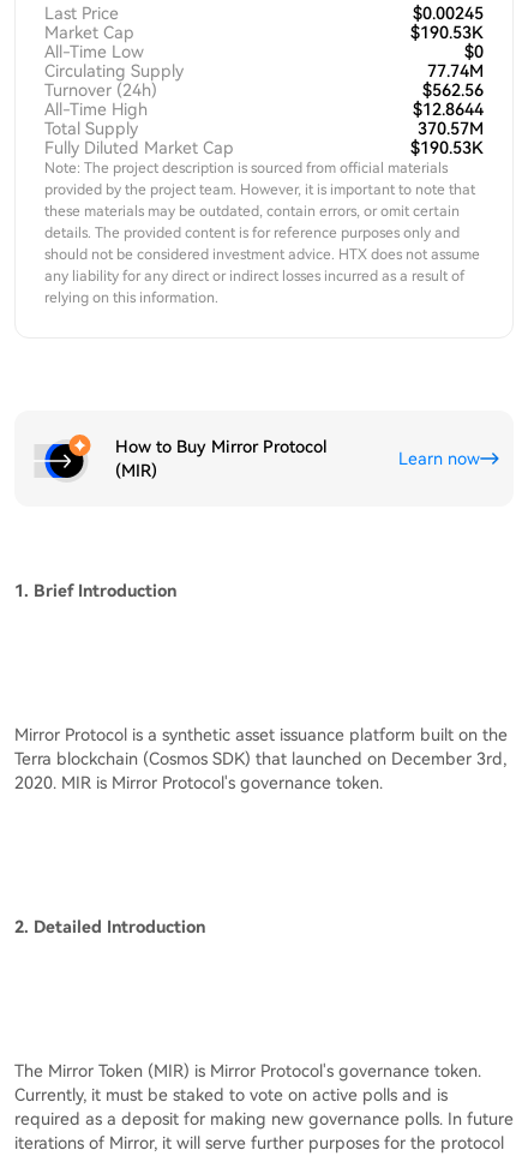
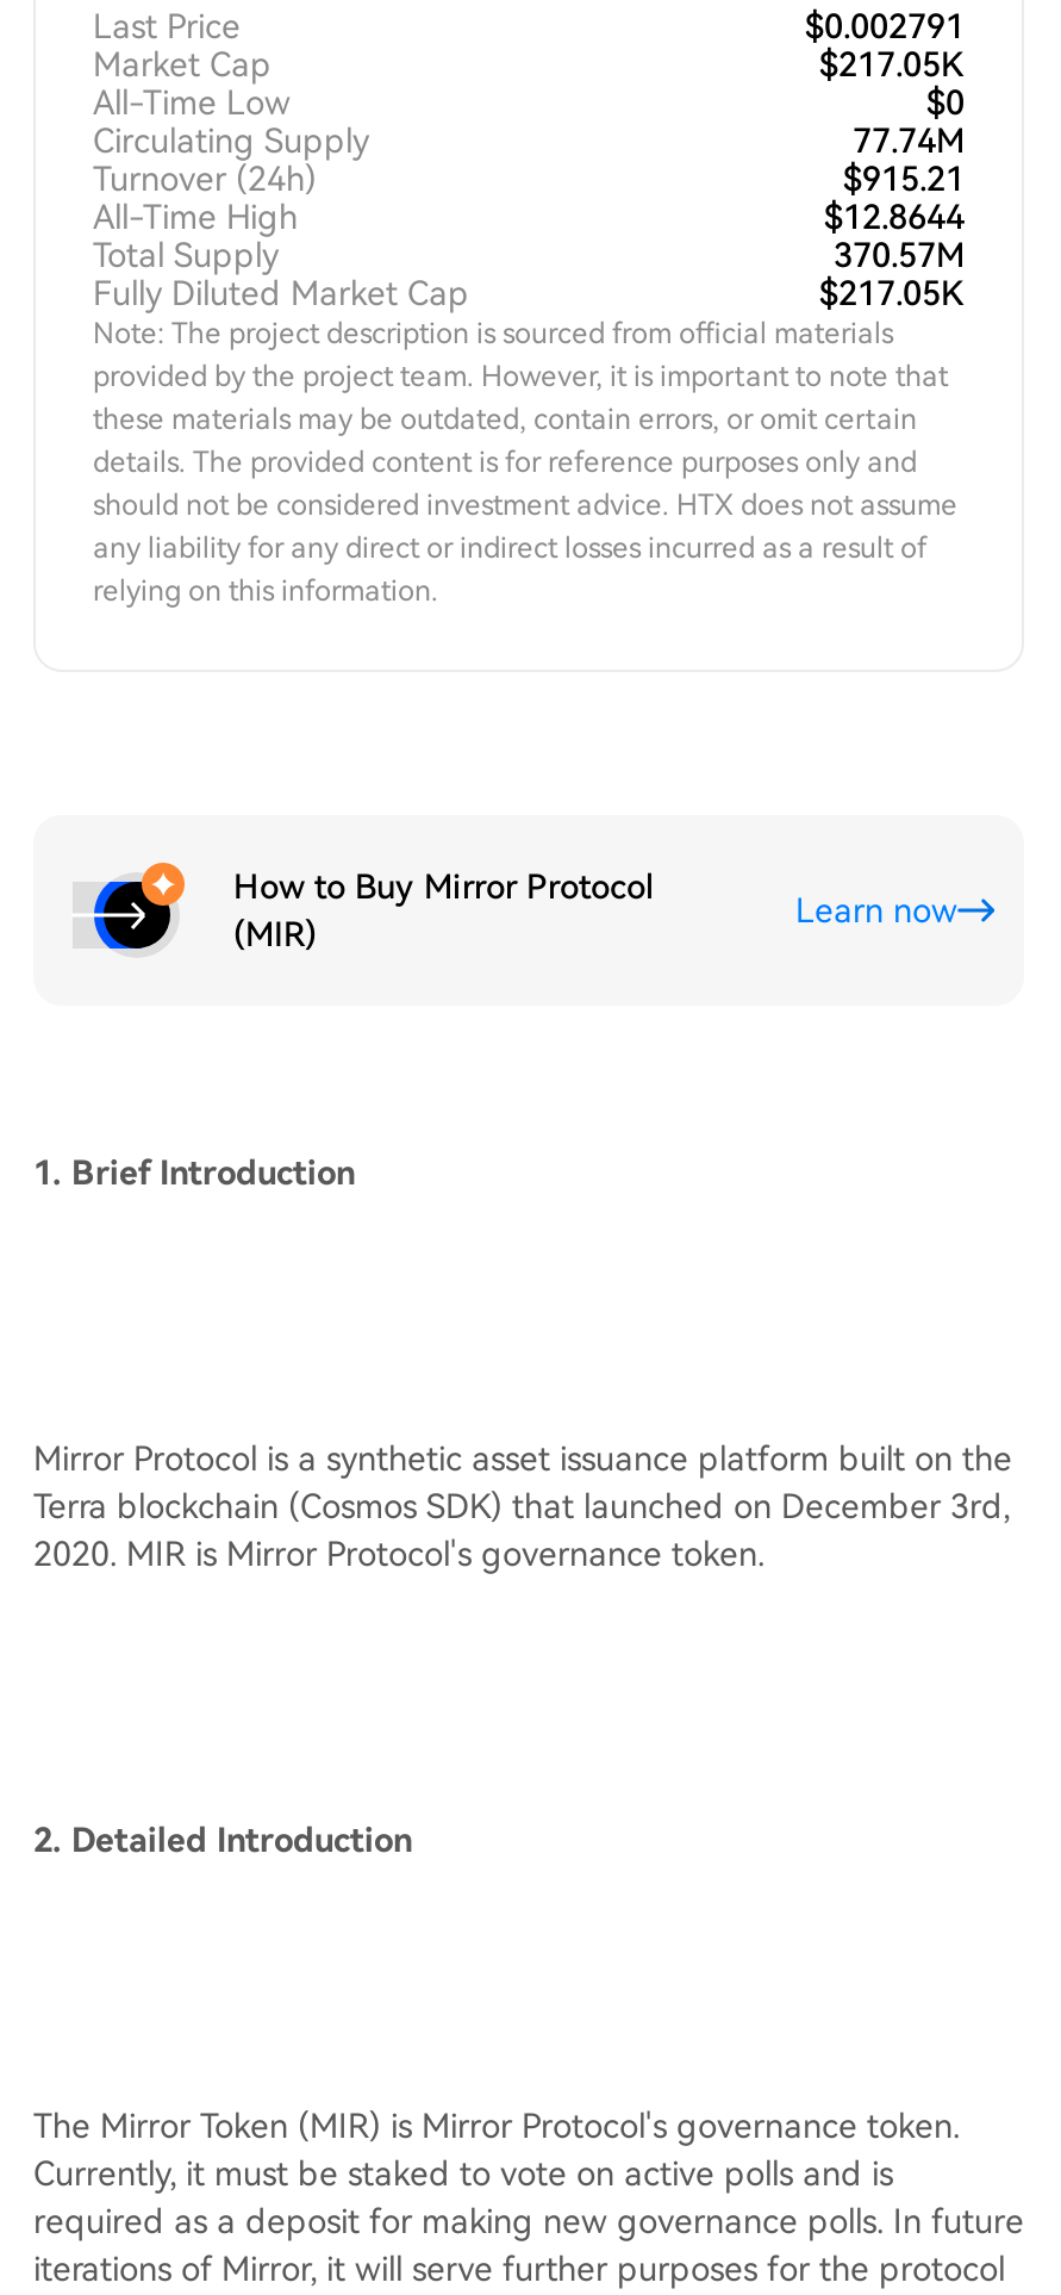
[413,4,484,23] $0.00245 -> [805,7,965,45] $0.002791
[410,23,484,42] $190.53K -> [819,45,965,83] $217.05K
[422,80,484,100] $562.56 -> [843,160,965,198] $915.21
[410,138,484,157] $190.53K -> [819,274,965,312] $217.05K

